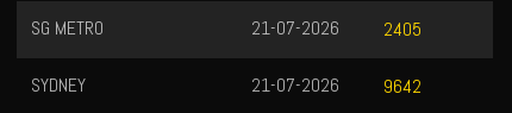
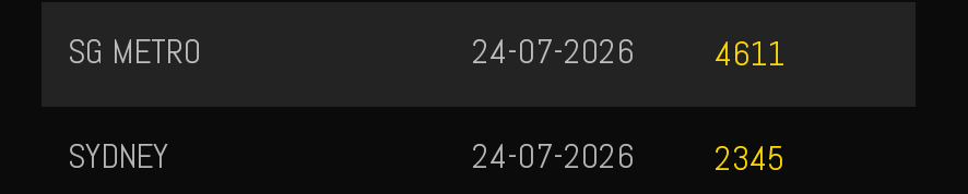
[251,17,339,41] 21-07-2026 -> [472,31,634,75] 24-07-2026
[383,18,422,42] 2405 -> [715,32,784,76] 4611
[251,74,339,98] 21-07-2026 -> [472,136,634,180] 24-07-2026
[383,75,422,99] 9642 -> [715,137,784,181] 2345

